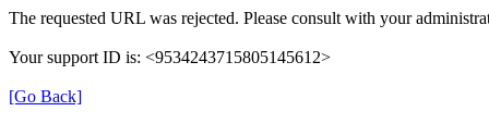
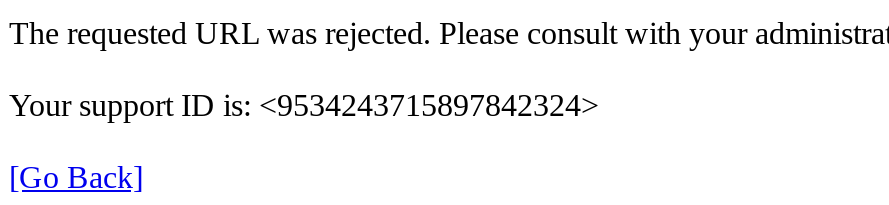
[9,48,331,66] Your support ID is: <9534243715805145612> -> [9,88,599,122] Your support ID is: <9534243715897842324>

